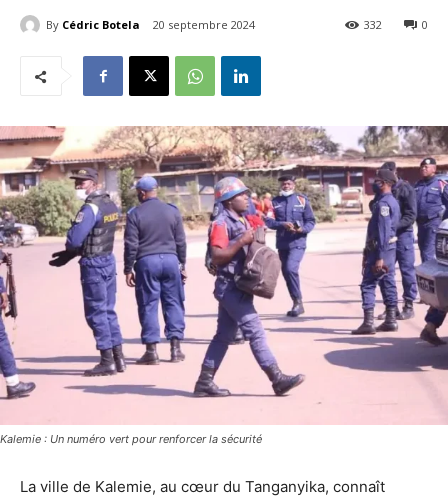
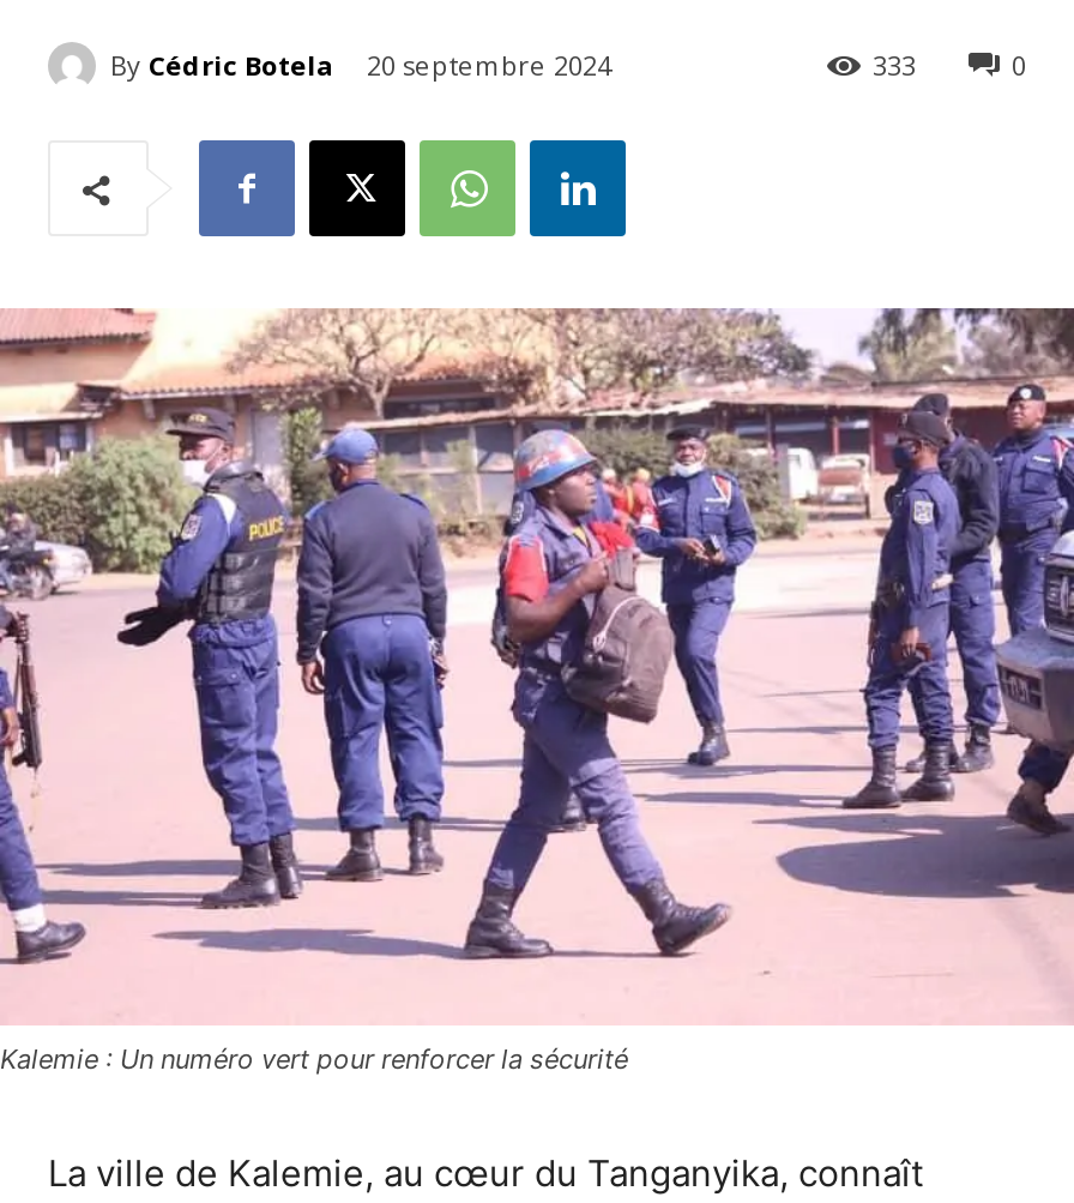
[364,17,382,32] 332 -> [873,47,916,83] 333

